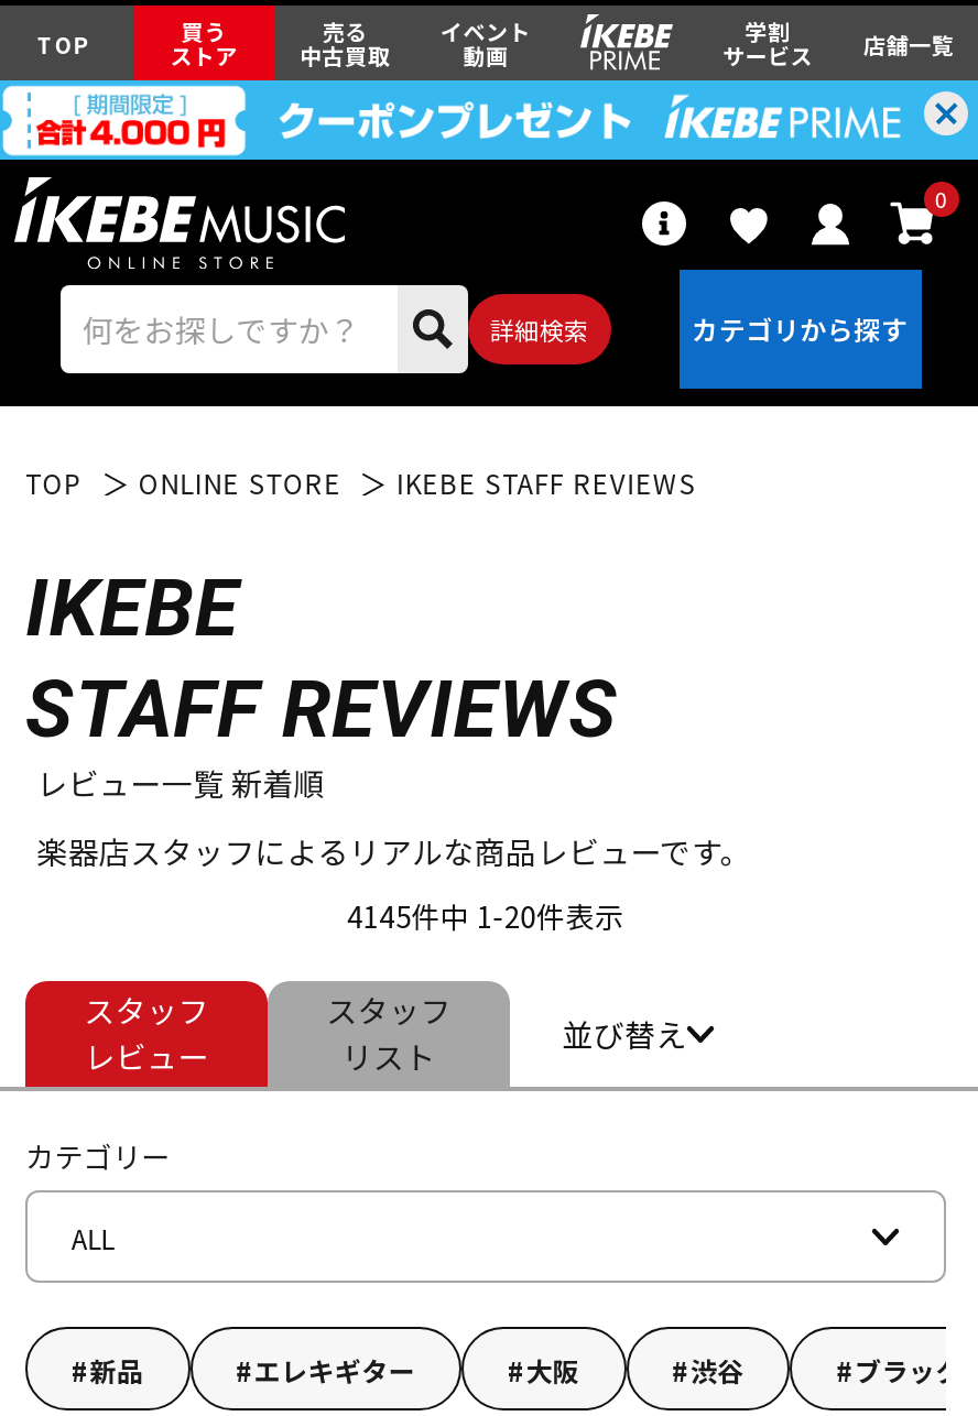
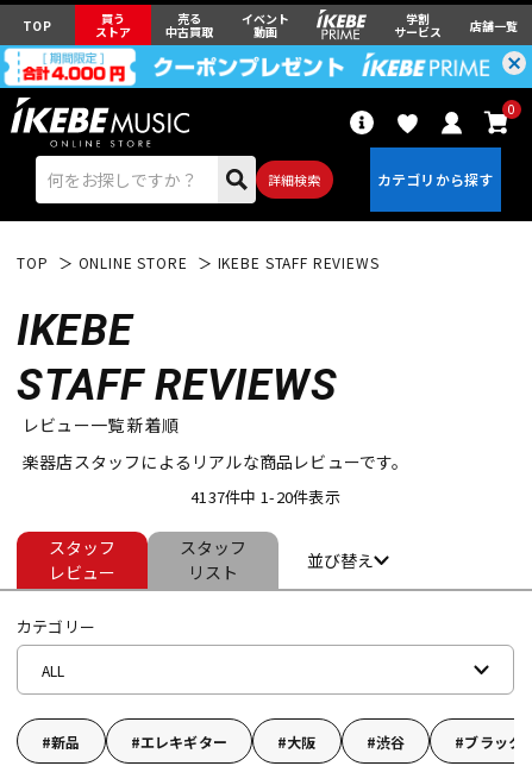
[347,895,624,937] 4145件中 1-20件表示 -> [191,485,340,508] 4137件中 1-20件表示

